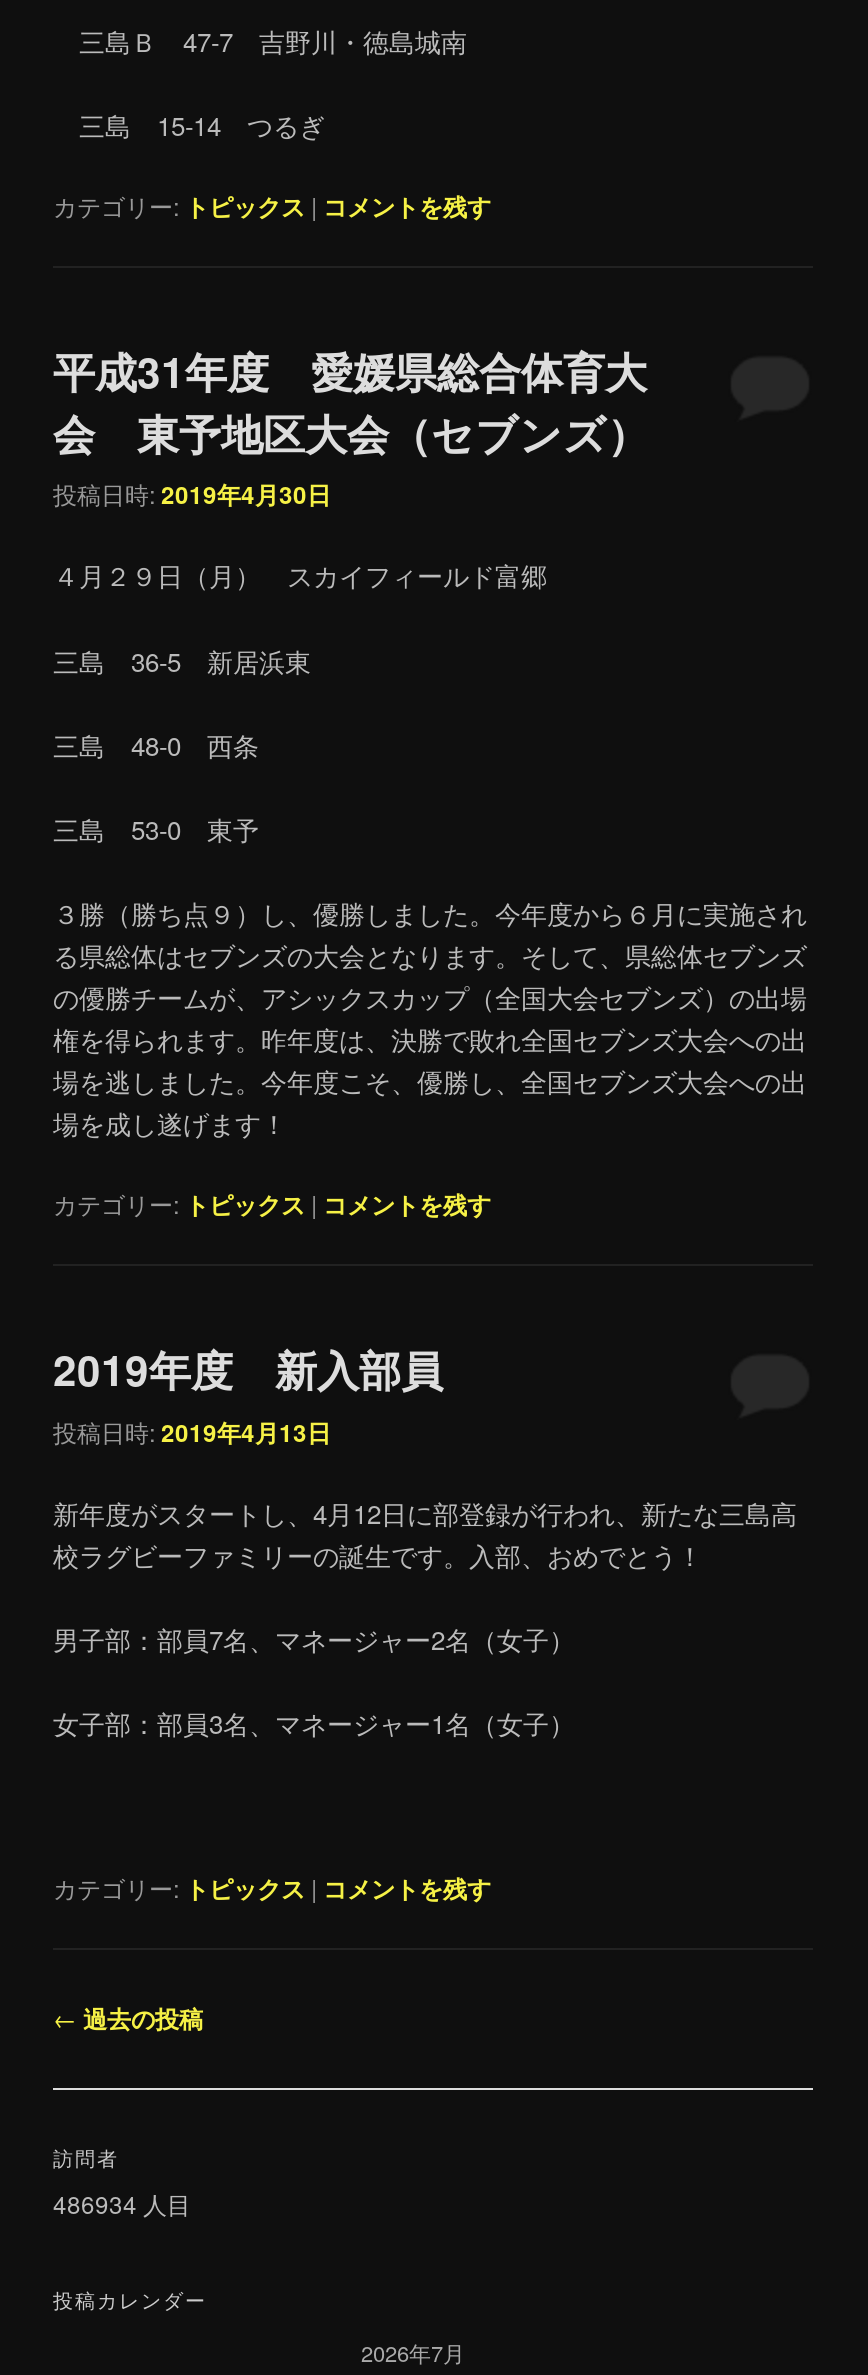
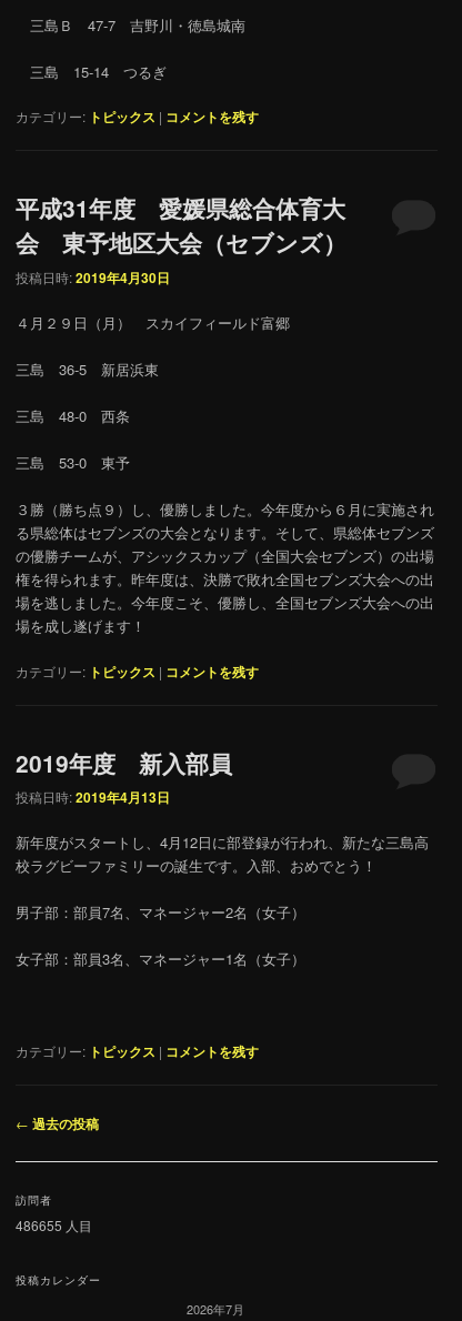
[53,2185,191,2219] 486934人目 -> [16,1216,92,1235] 486655人目

